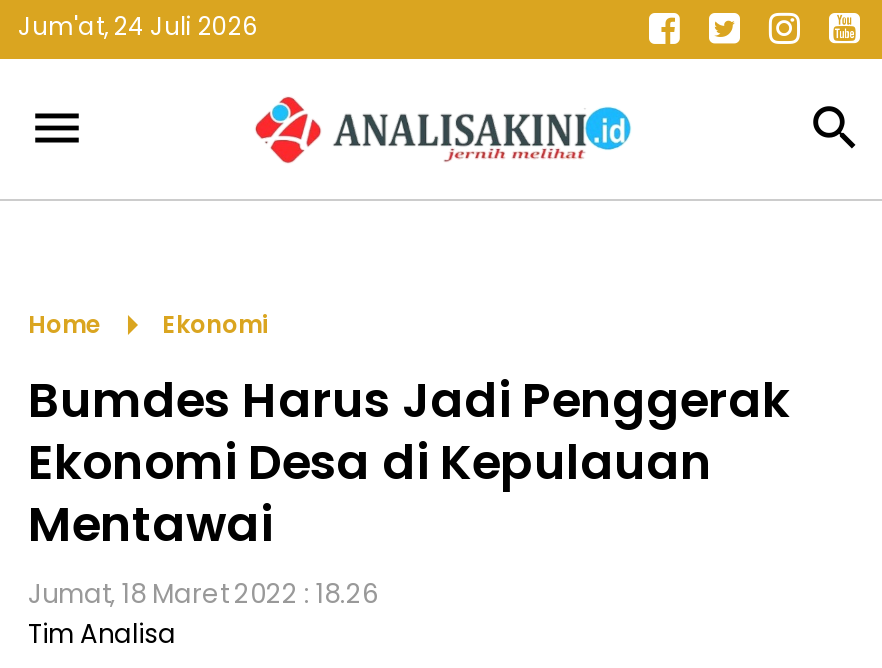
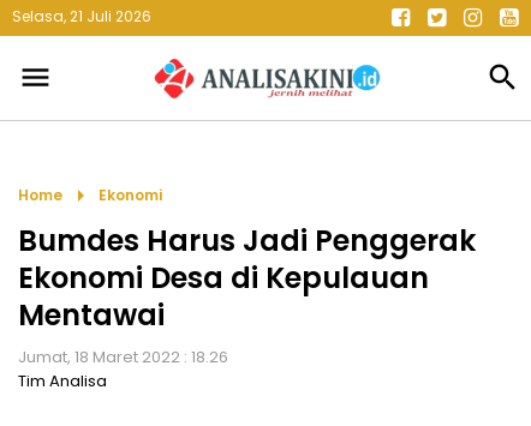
[18,9,258,43] Jum'at, 24 Juli 2026 -> [12,6,151,26] Selasa, 21 Juli 2026

